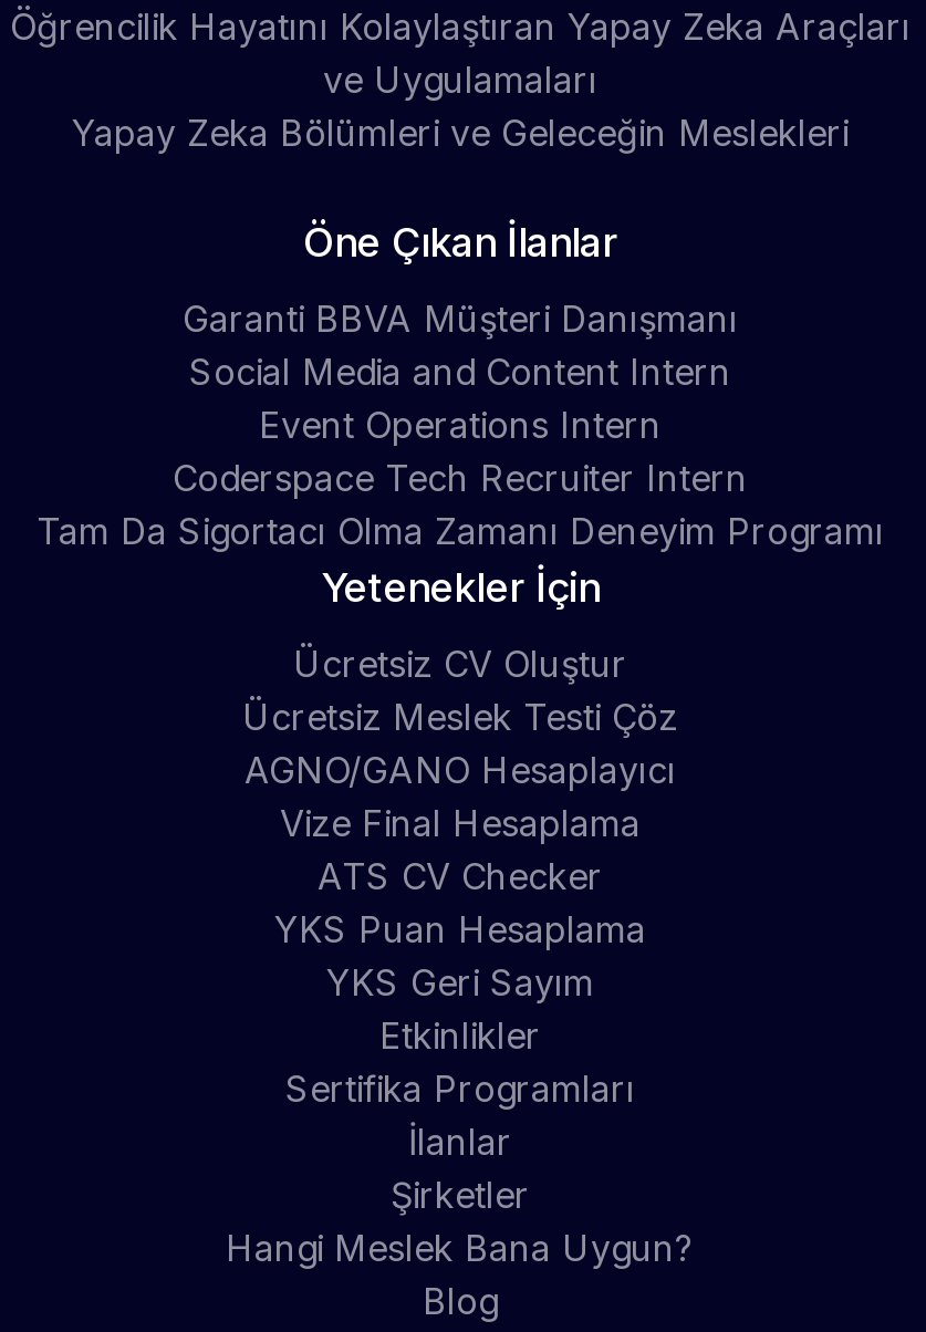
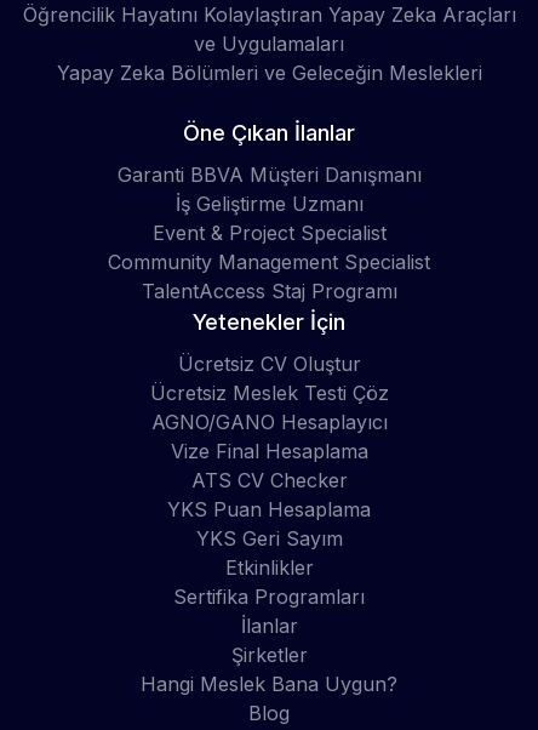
[37,350,884,554] Social Media and Content Intern | Event Operations Intern | Coderspace Tech Recruiter Intern | Tam Da Sigortacı Olma Zamanı Deneyim Programı -> [108,192,430,304] İş Geliştirme Uzmanı | Event & Project Specialist | Community Management Specialist | TalentAccess Staj Programı

